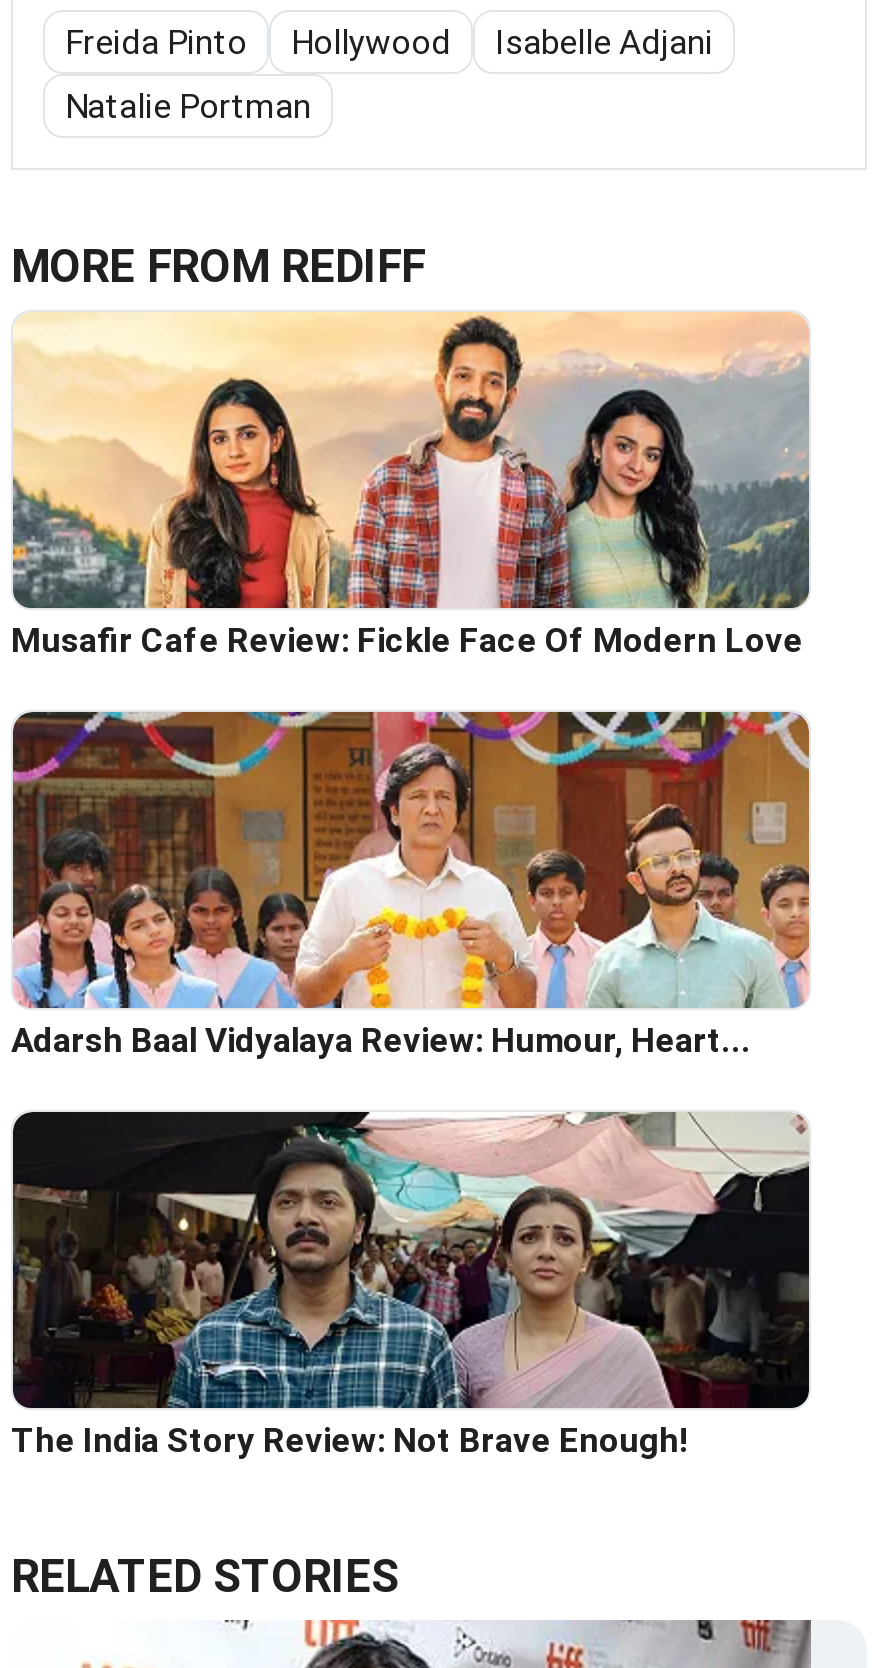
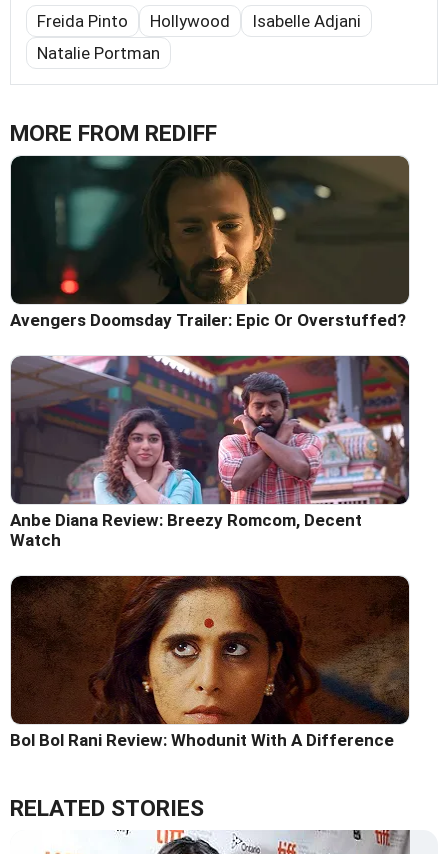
[11,312,809,660] [image] | Musafir Cafe Review: Fickle Face Of Modern Love -> [10,155,410,330] [image] | Avengers Doomsday Trailer: Epic Or Overstuffed?
[11,710,811,1060] [image] | Adarsh Baal Vidyalaya Review: Humour, Heart... -> [10,358,410,550] [image] | Anbe Diana Review: Breezy Romcom, Decent | Watch
[11,1110,809,1460] [image] | The India Story Review: Not Brave Enough! -> [10,575,409,750] [image] | Bol Bol Rani Review: Whodunit With A Difference

